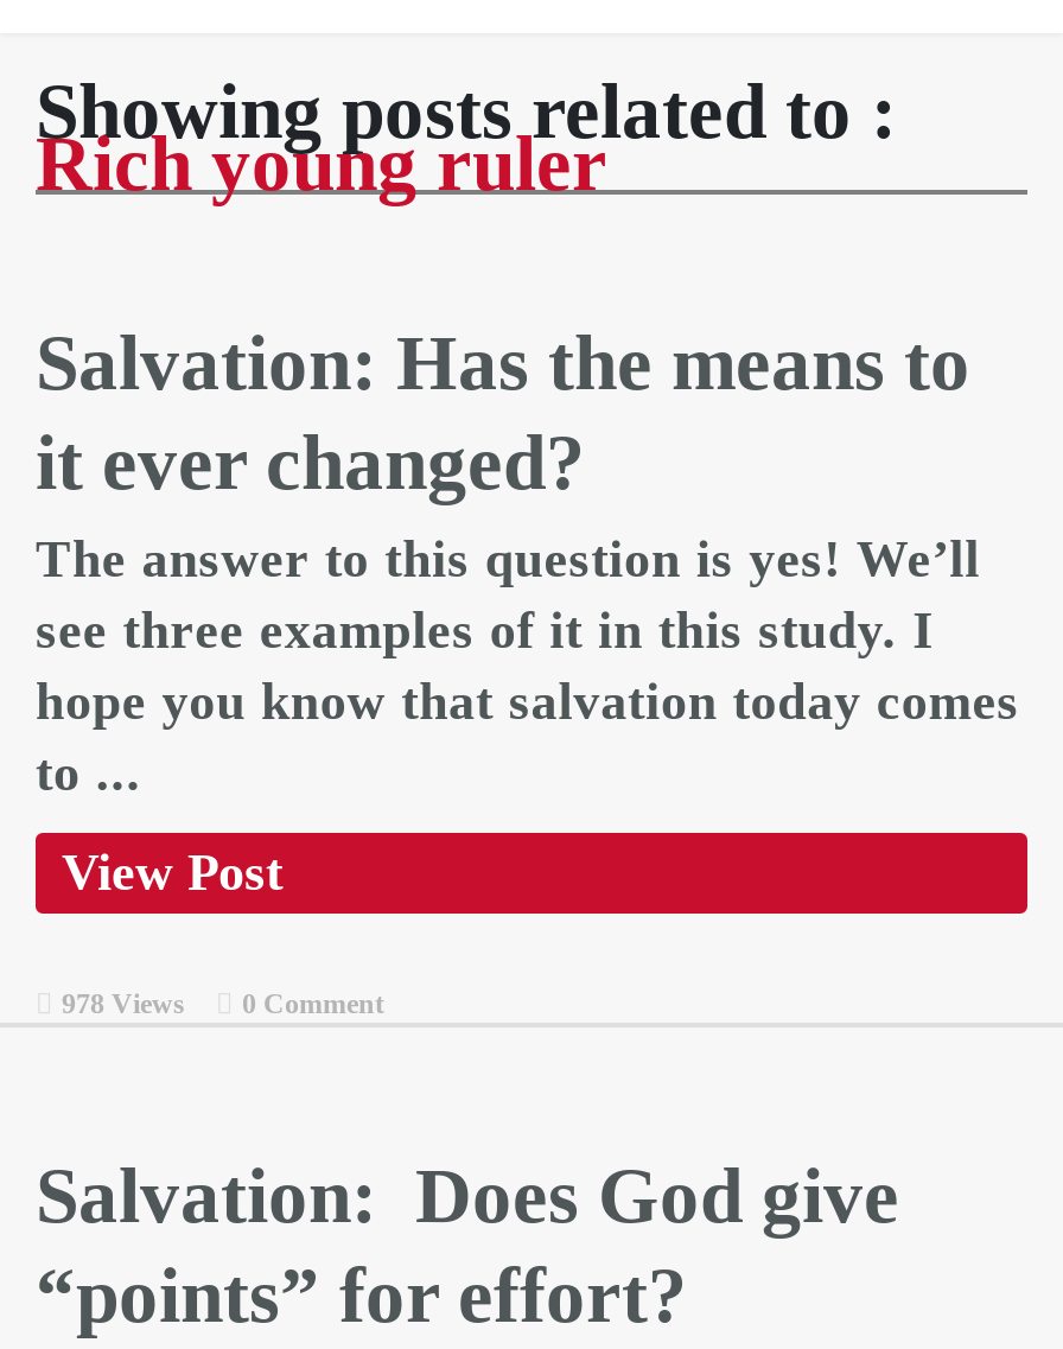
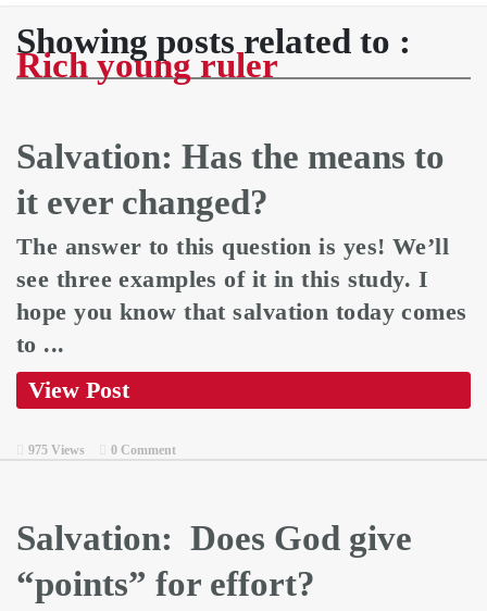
[62,987,384,1020] 978 Views 0 Comment -> [28,442,176,458] 975 Views 0 Comment

